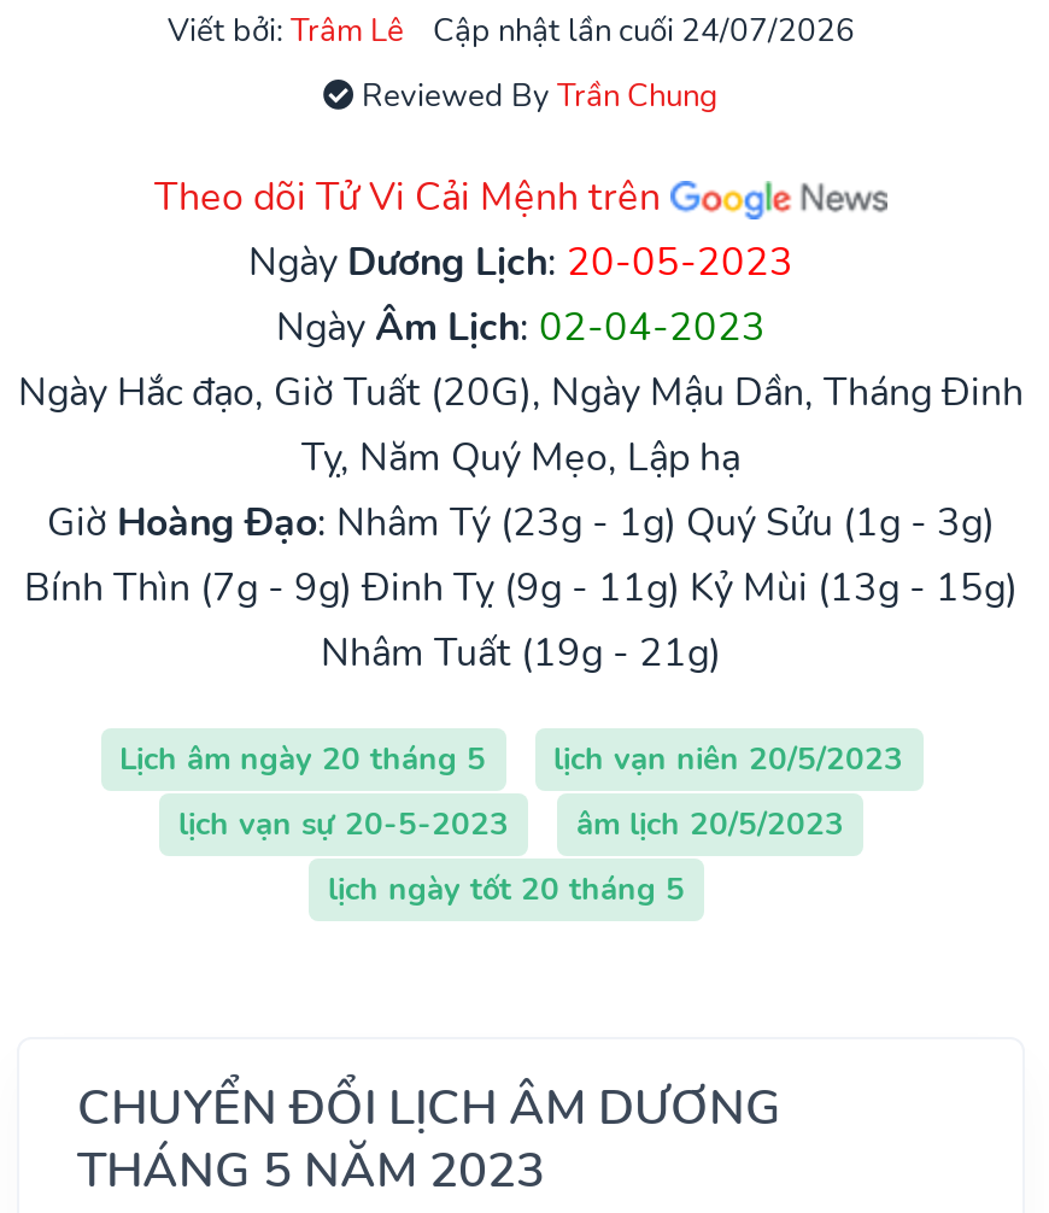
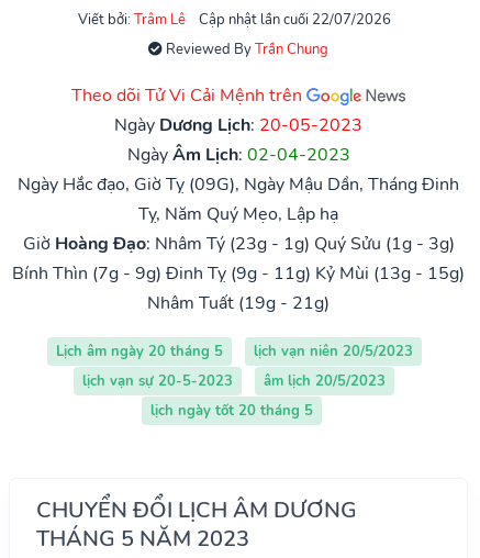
[433,10,855,54] Cập nhật lần cuối 24/07/2026 -> [198,10,390,30] Cập nhật lần cuối 22/07/2026
[18,367,1024,420] Ngày Hắc đạo, Giờ Tuất (20G), Ngày Mậu Dần, Tháng Đinh -> [18,173,459,197] Ngày Hắc đạo, Giờ Tỵ (09G), Ngày Mậu Dần, Tháng Đinh

